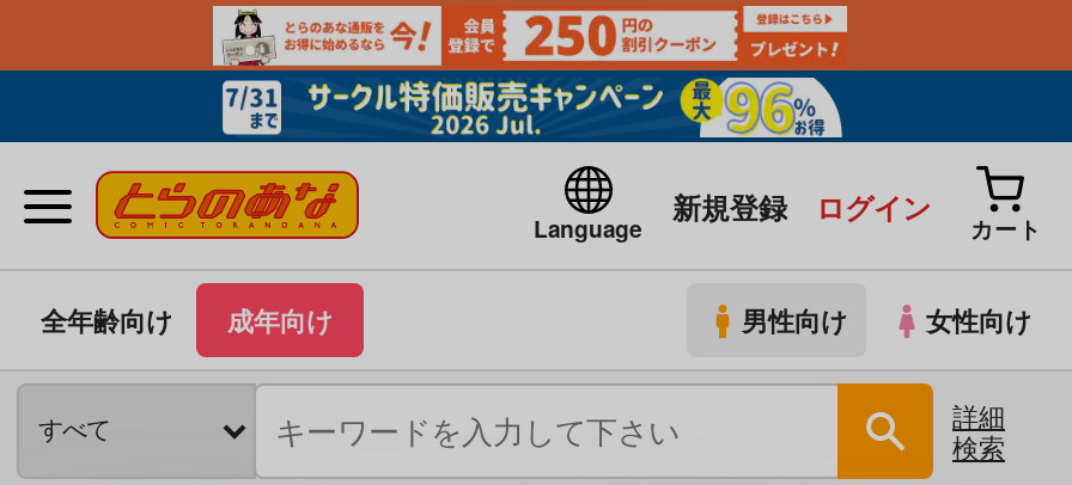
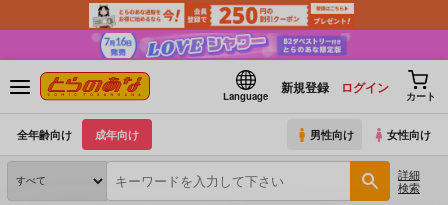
[7,68,1065,145] [image] -> [3,29,445,61] [image]

